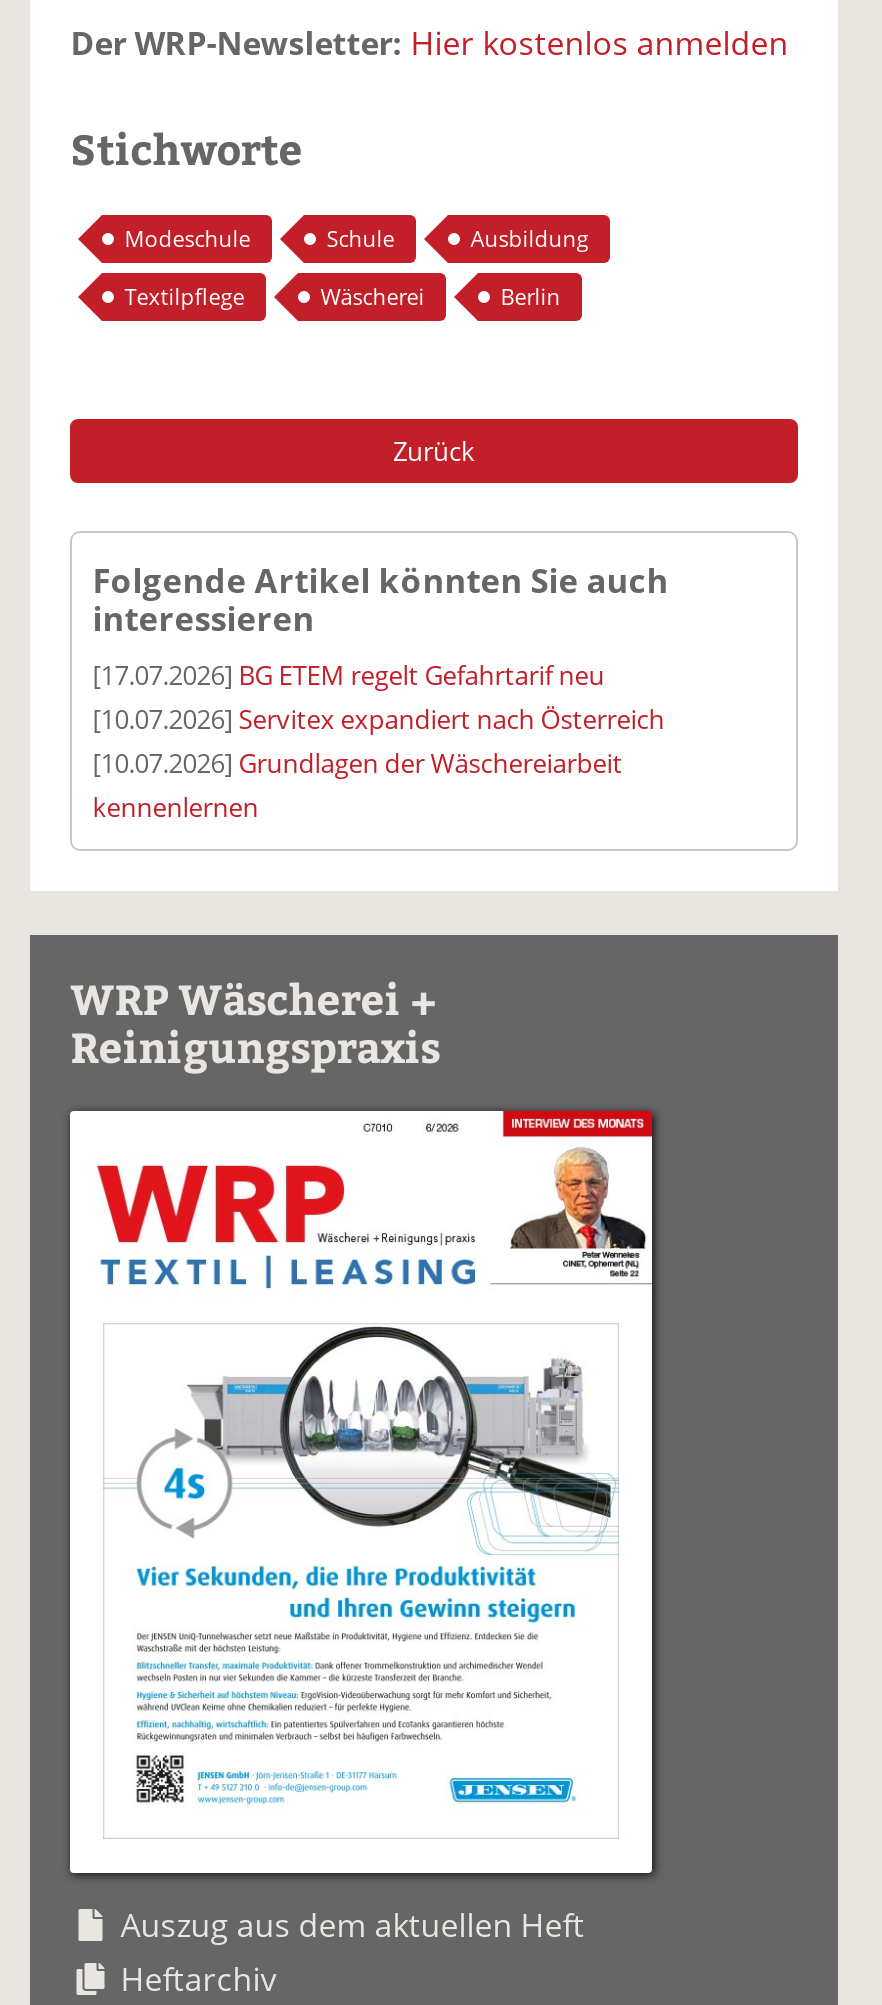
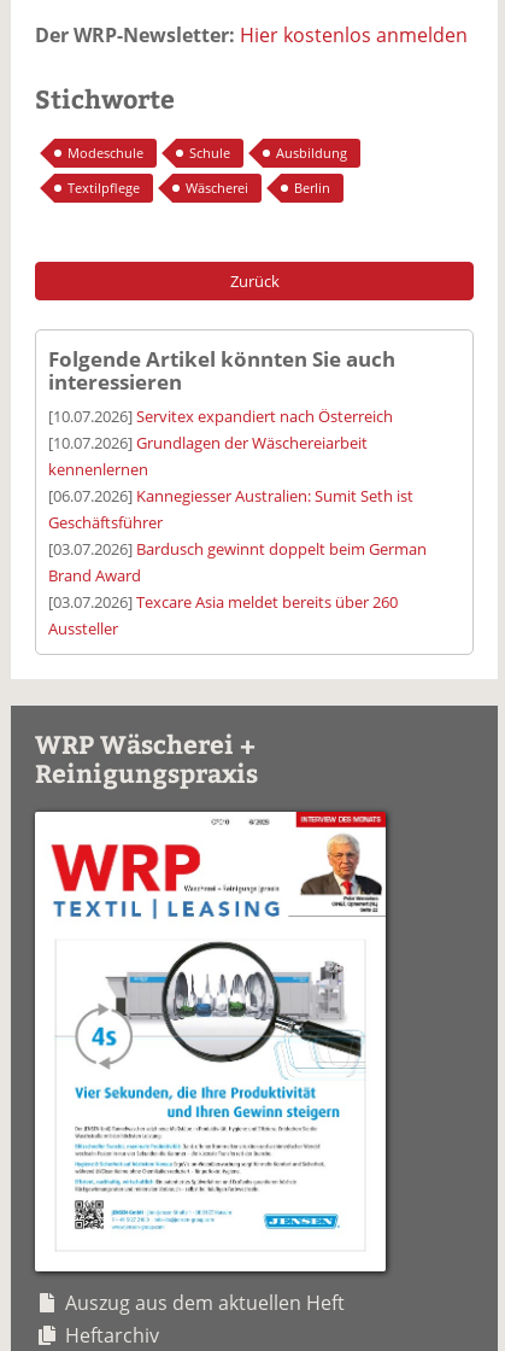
[92,657,604,693] [17.07.2026] BG ETEM regelt Gefahrtarif neu -> none
moved [92,701,664,825] -> [48,405,393,480]: [10.07.2026] Servitex expandiert nach Österreich | [10.07.2026] Grundlagen der Wäschereiarbeit | kennenlernen
none -> [48,485,427,639] [06.07.2026] Kannegiesser Australien: Sumit Seth ist | Geschäftsführer | [03.07.2026] Bardusch gewinnt doppelt beim German | Brand Award | [03.07.2026] Texcare Asia meldet bereits über 260 | Aussteller

